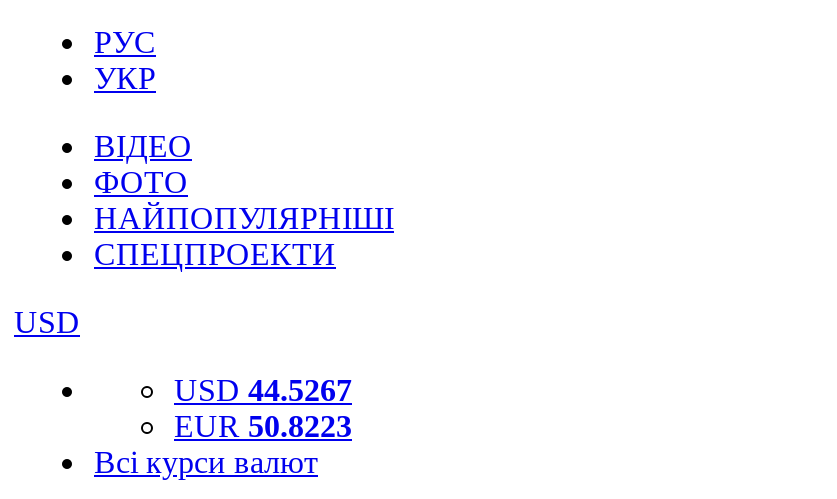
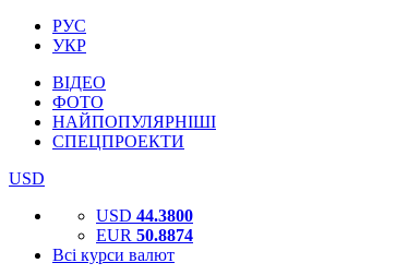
[174,373,352,407] USD 44.5267 -> [96,206,193,225] USD 44.3800
[174,409,352,443] EUR 50.8223 -> [96,226,193,244] EUR 50.8874

